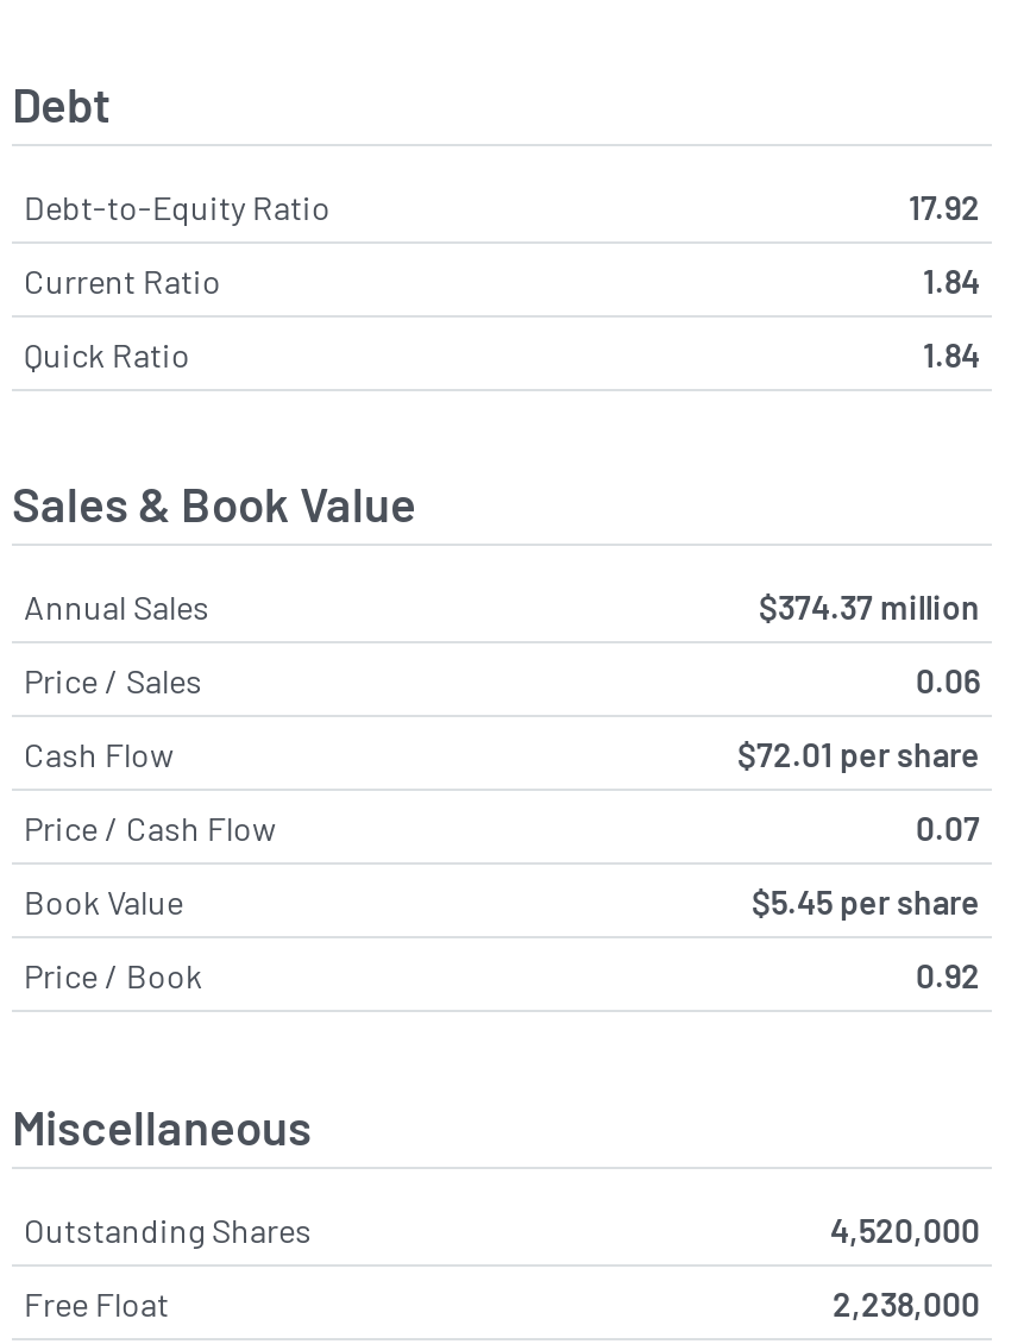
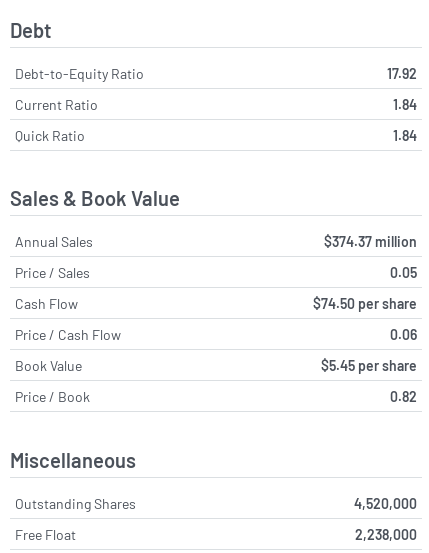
[916,661,980,701] 0.06 -> [390,264,417,281] 0.05
[737,735,980,775] $72.01 per share -> [313,295,417,312] $74.50 per share
[916,808,980,849] 0.07 -> [390,326,417,343] 0.06
[916,956,980,996] 0.92 -> [390,388,417,405] 0.82

